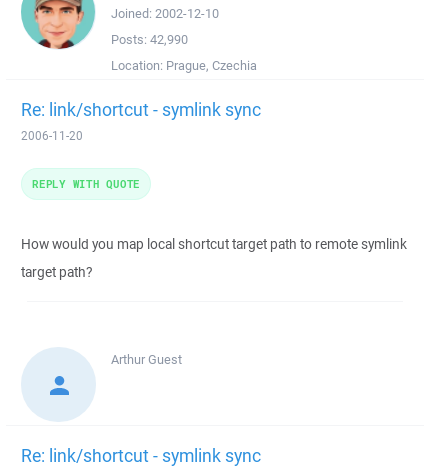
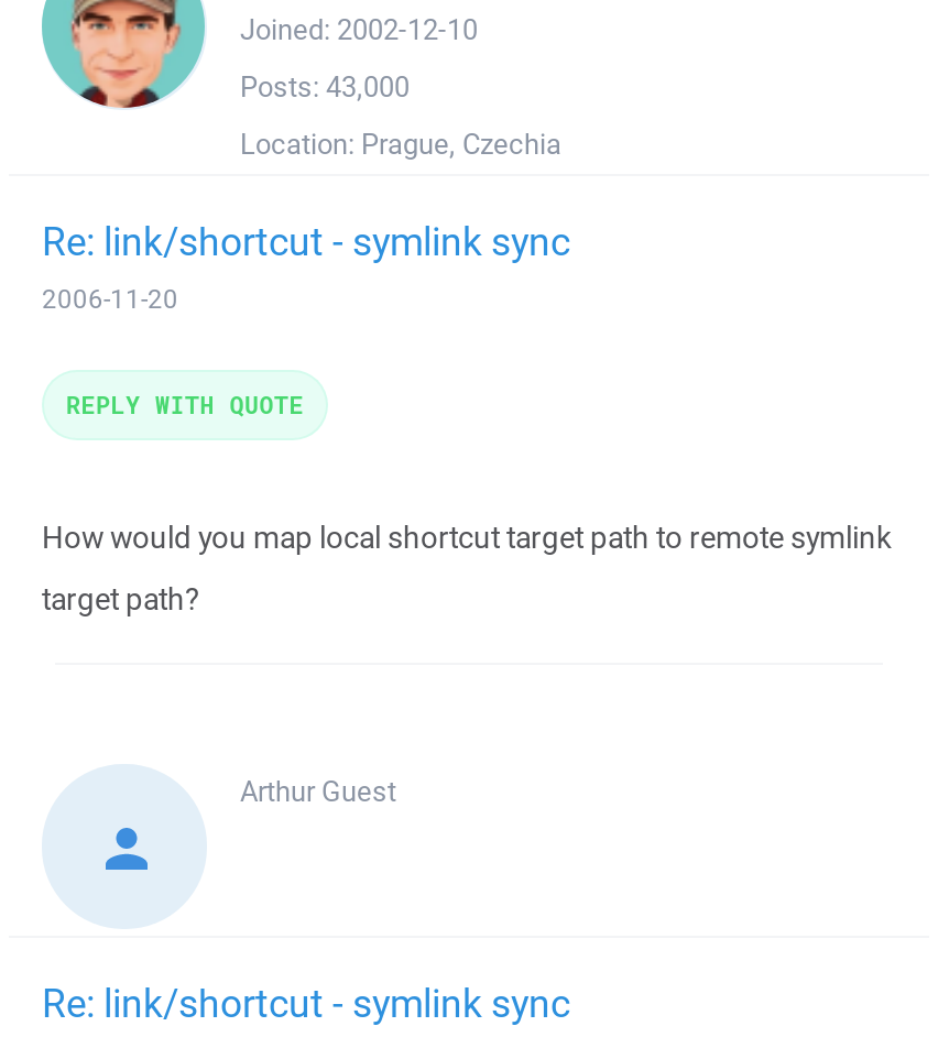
[111,31,188,48] Posts: 42,990 -> [240,68,410,106] Posts: 43,000

